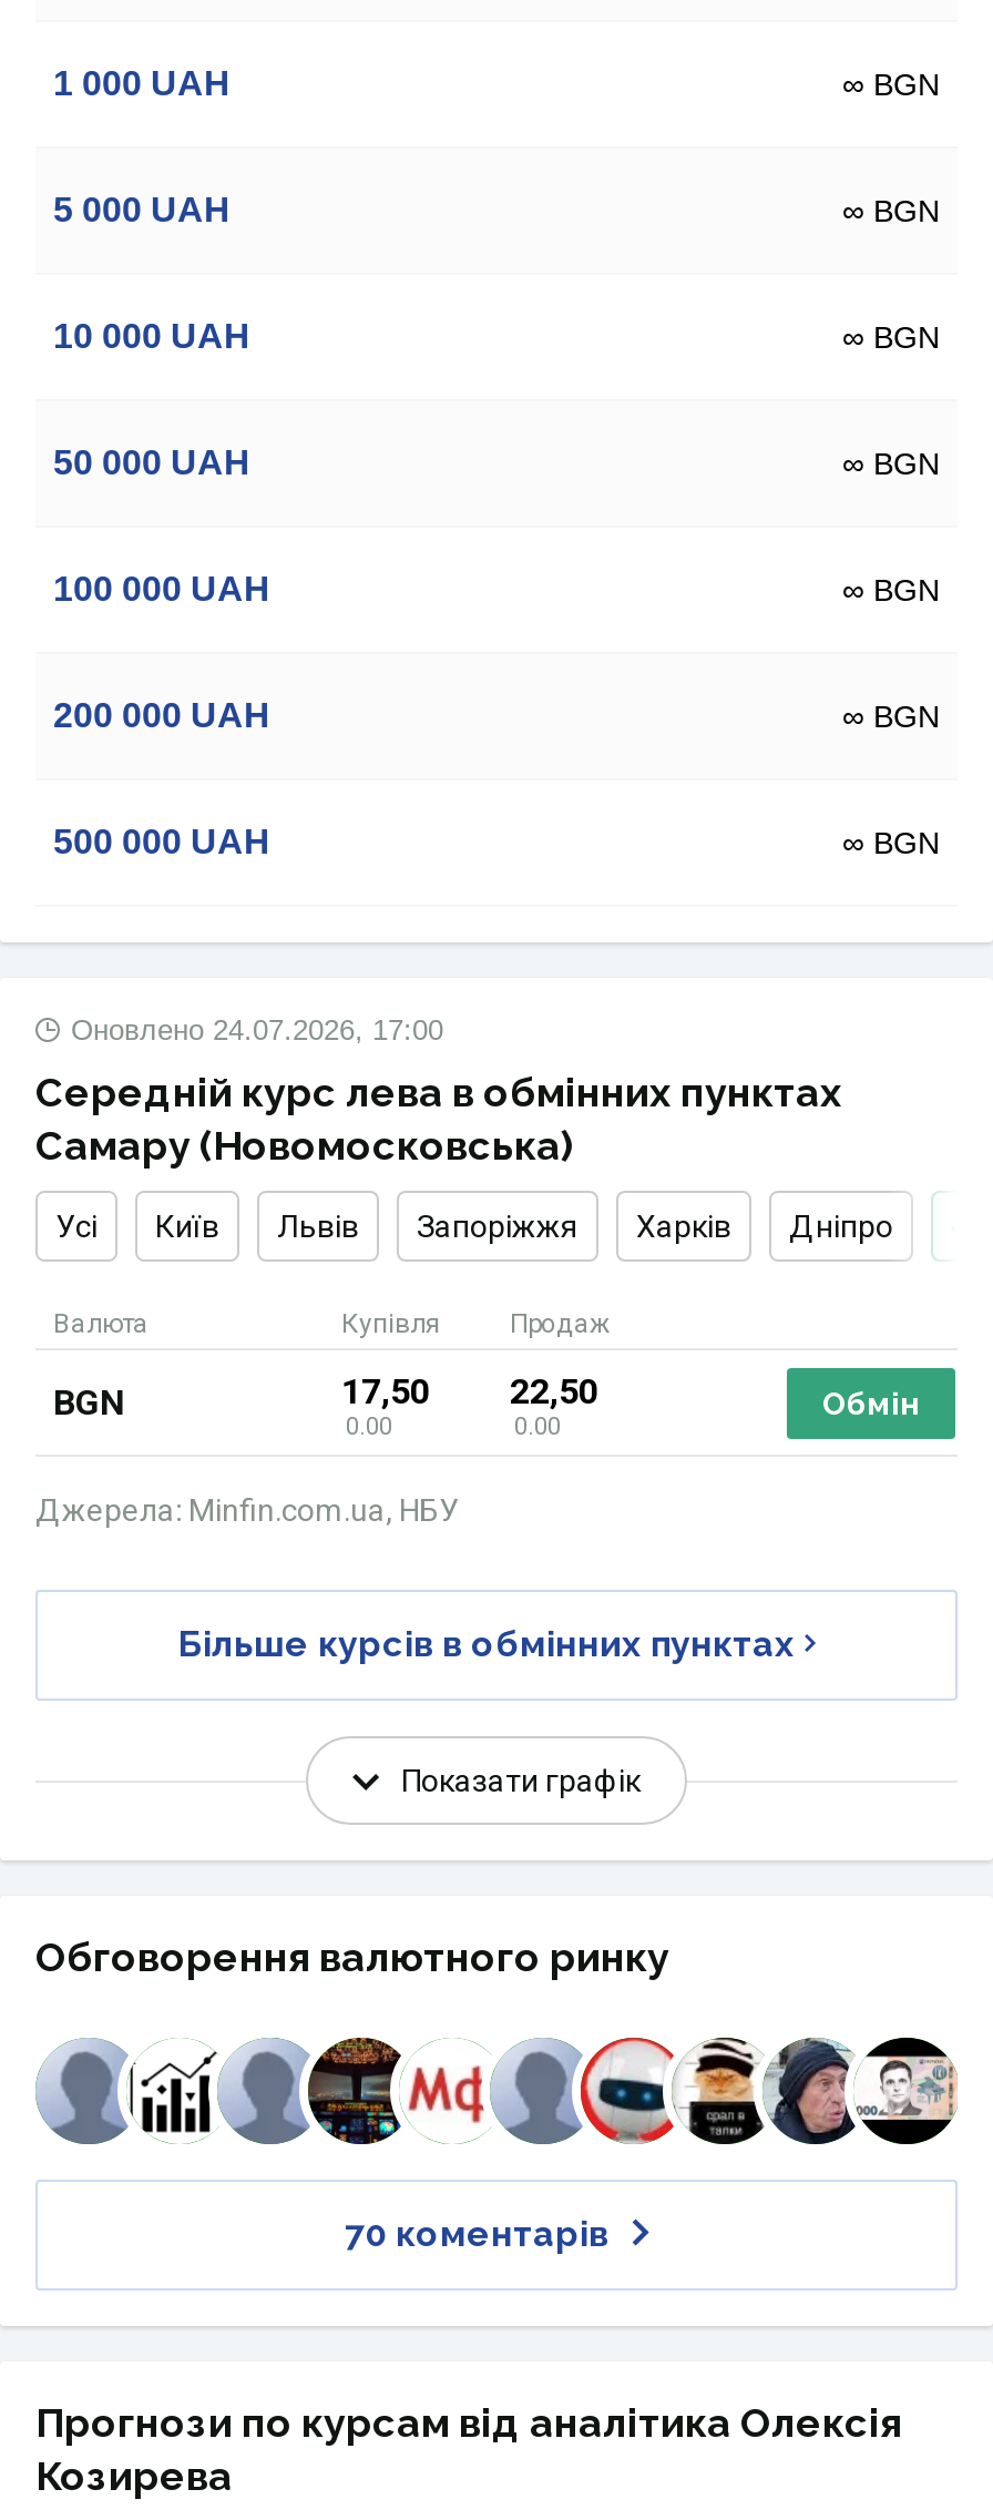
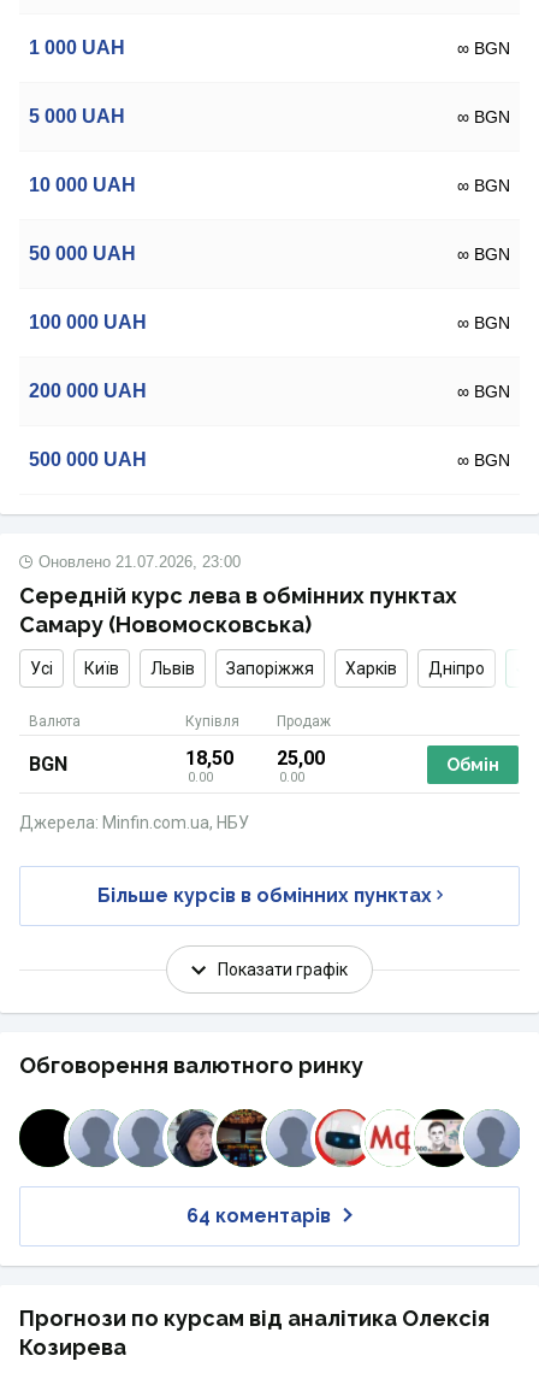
[71,1013,443,1047] Оновлено 24.07.2026, 17:00 -> [38,553,241,571] Оновлено 21.07.2026, 23:00
[341,1370,430,1412] 17,50 -> [185,747,233,770] 18,50
[510,1370,598,1412] 22,50 -> [277,747,325,770] 25,00
[35,2038,217,2146] [image] -> [18,1108,119,1168] [image]
[308,2036,608,2255] [image] | 70 коментарів -> [167,1108,331,1227] [image] | 64 коментарів
[683,2036,958,2146] [image] -> [369,1109,521,1168] [image]

